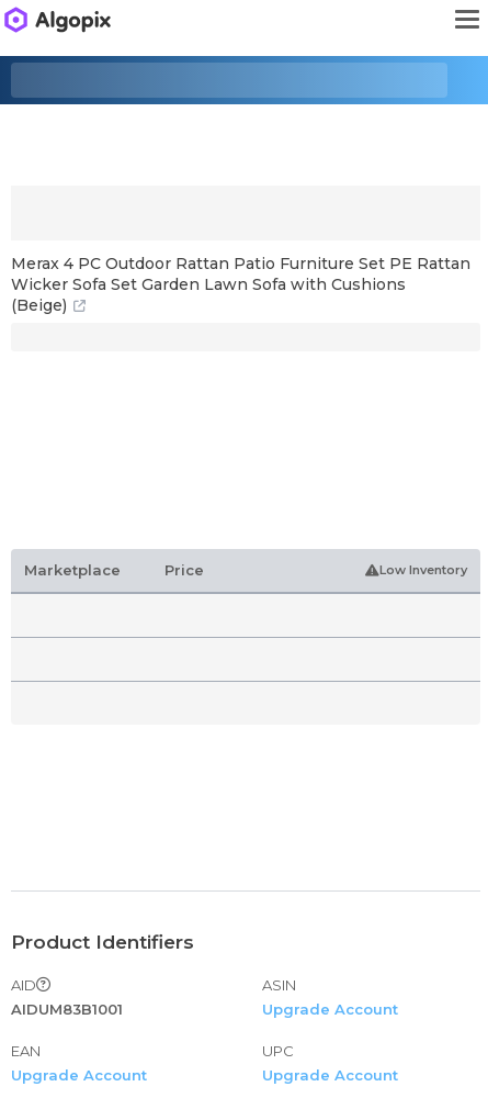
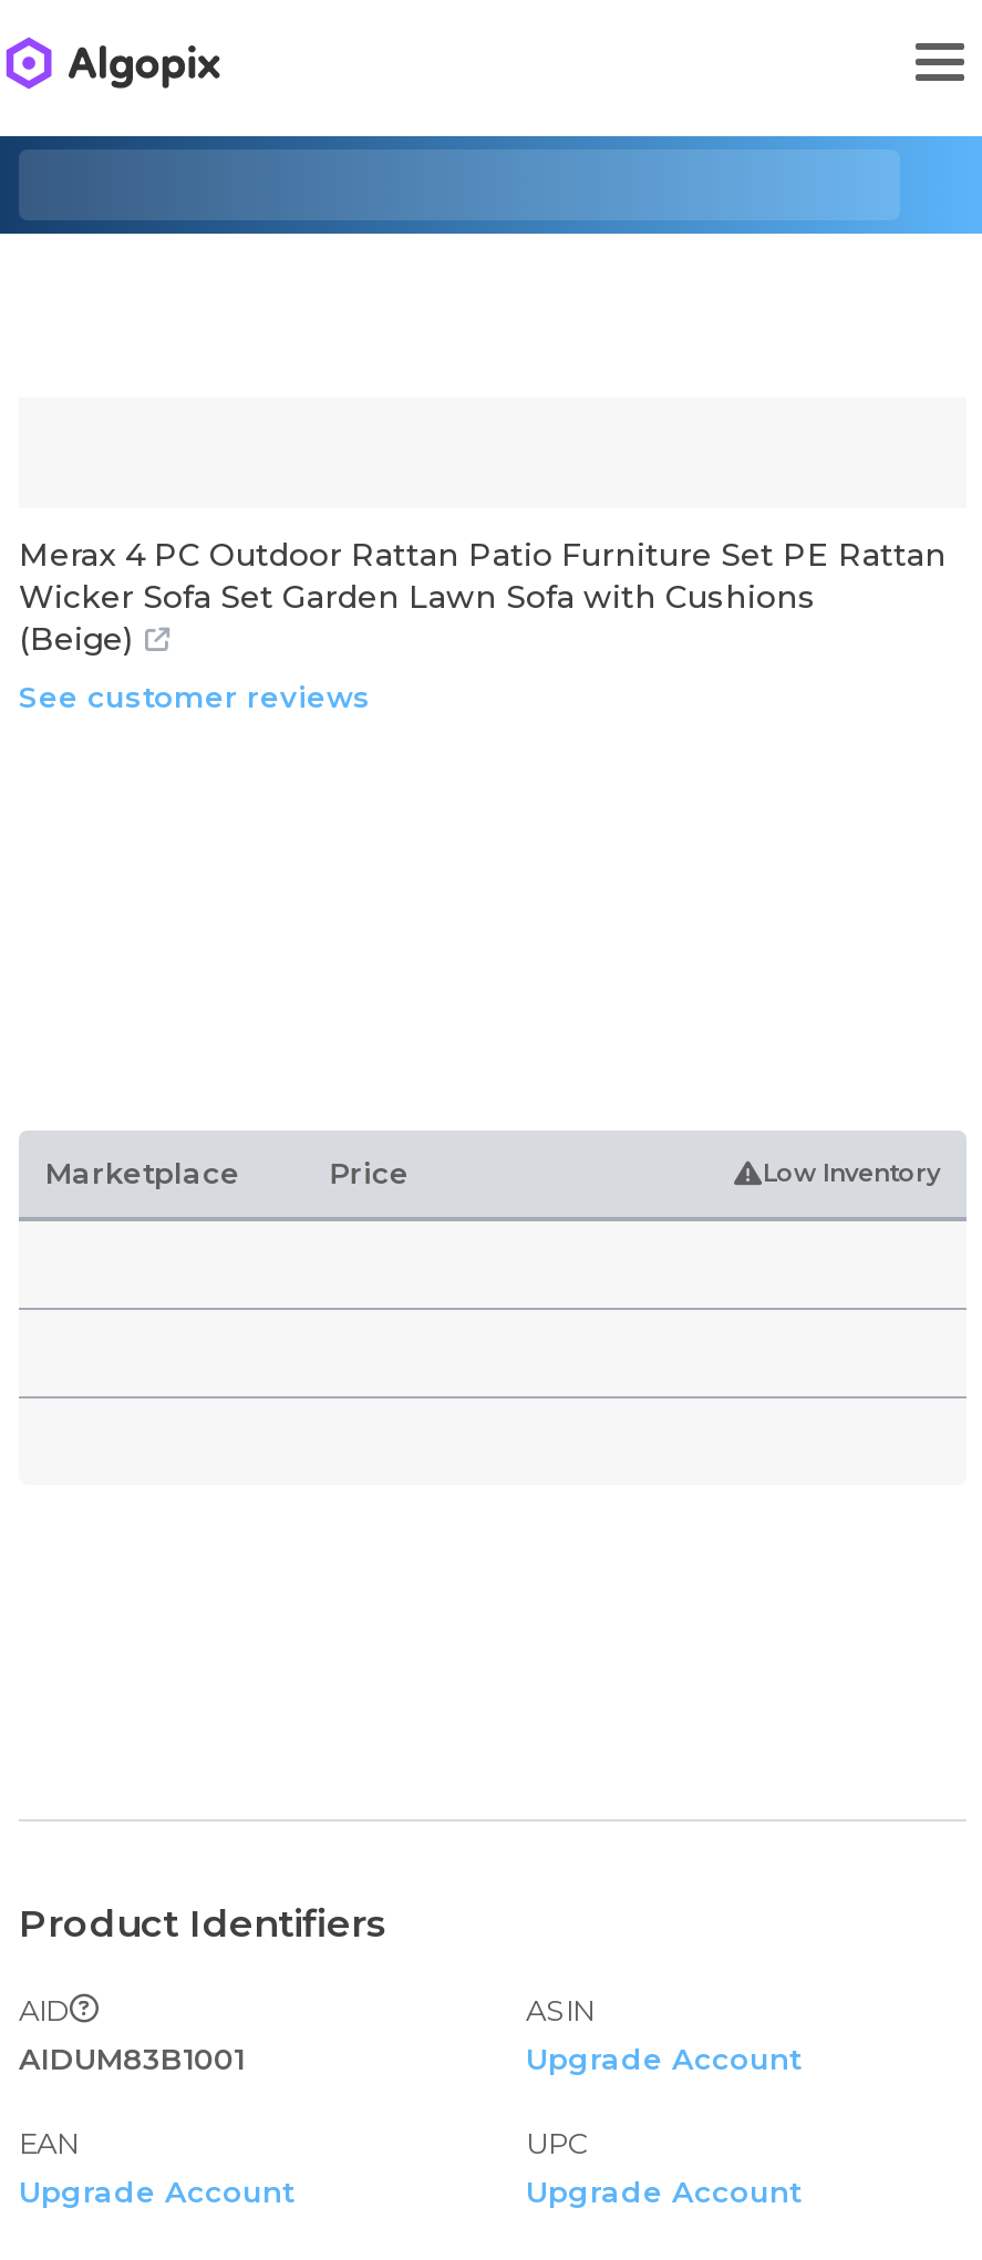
none -> [19,678,371,714] See customer reviews

